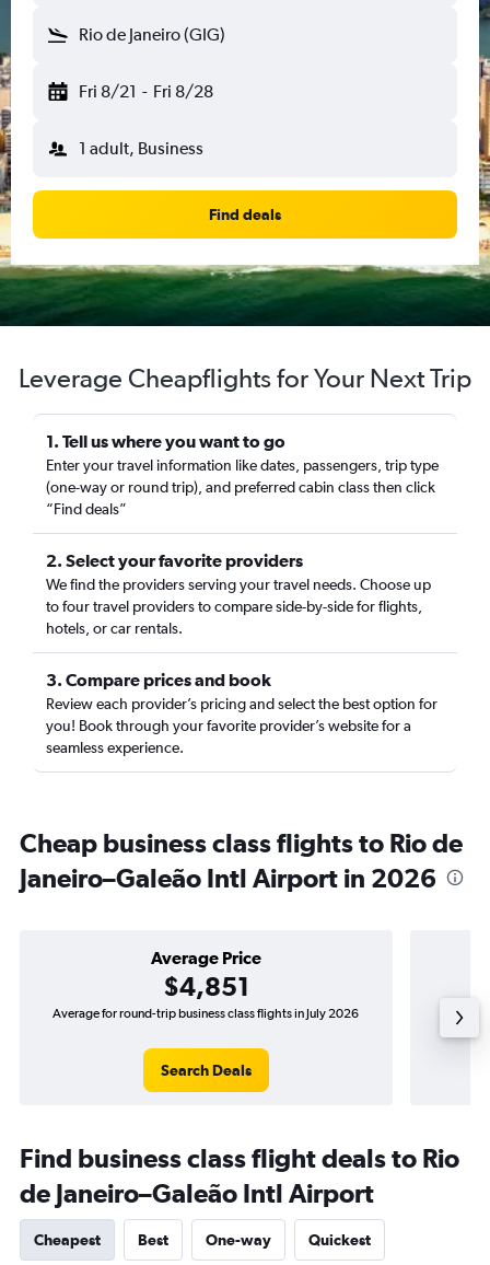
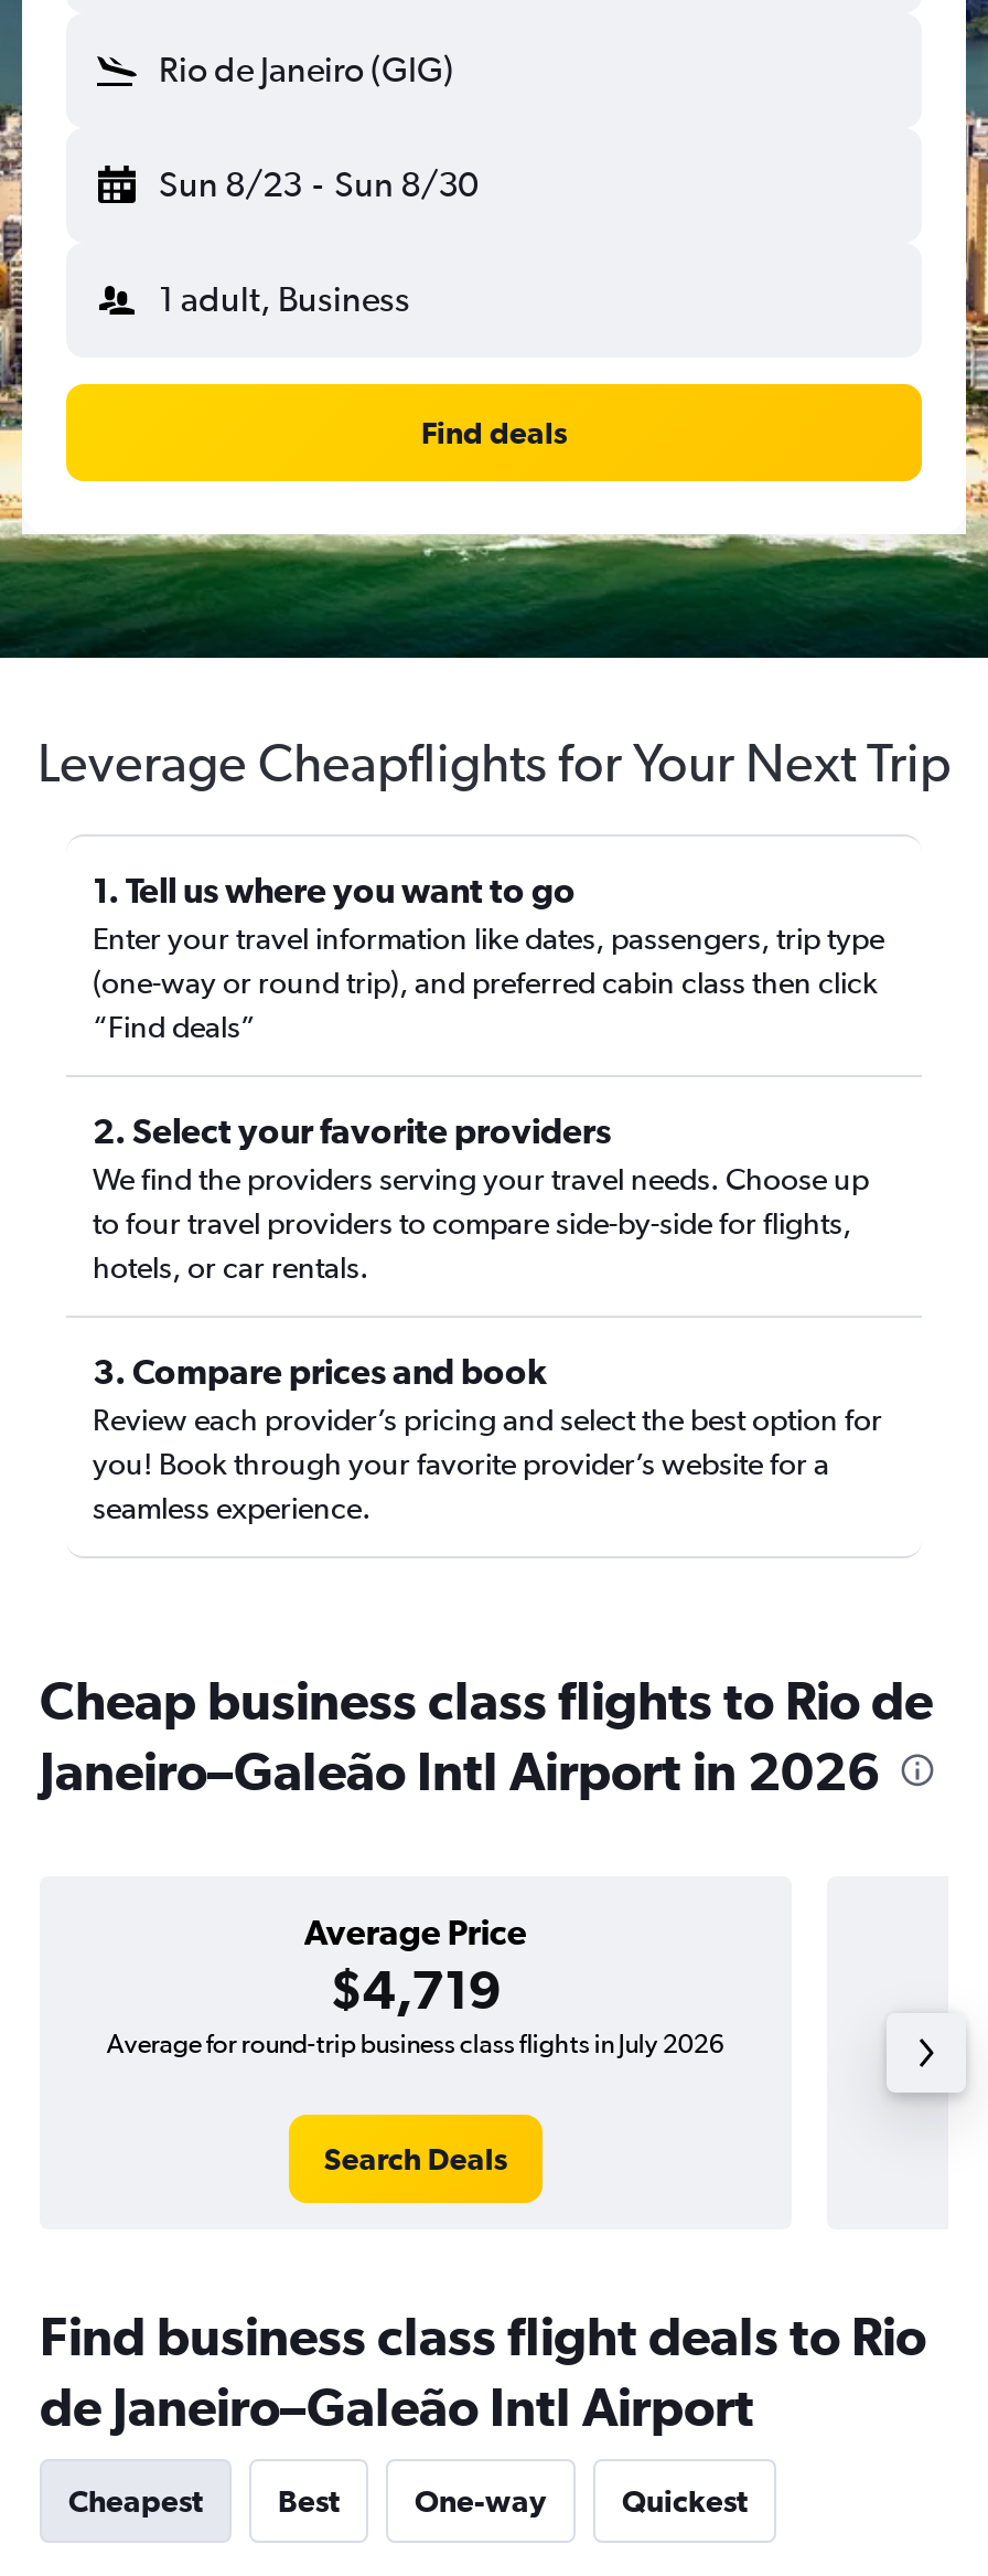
[79,81,213,102] Fri 8/21 - Fri 8/28 -> [159,163,478,205] Sun 8/23 - Sun 8/30
[163,971,249,1001] $4,851 -> [329,1958,501,2020] $4,719

